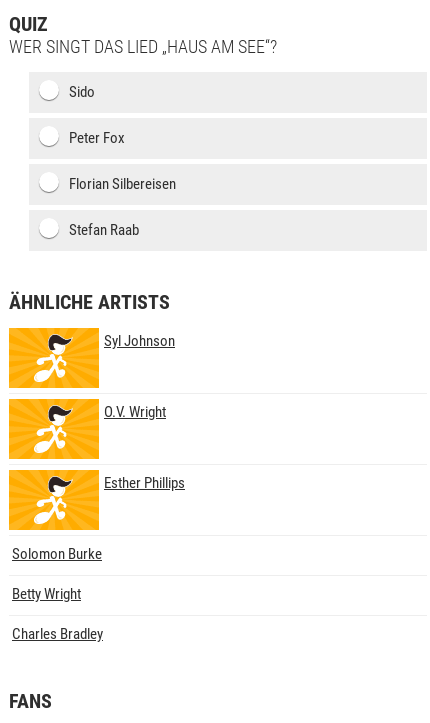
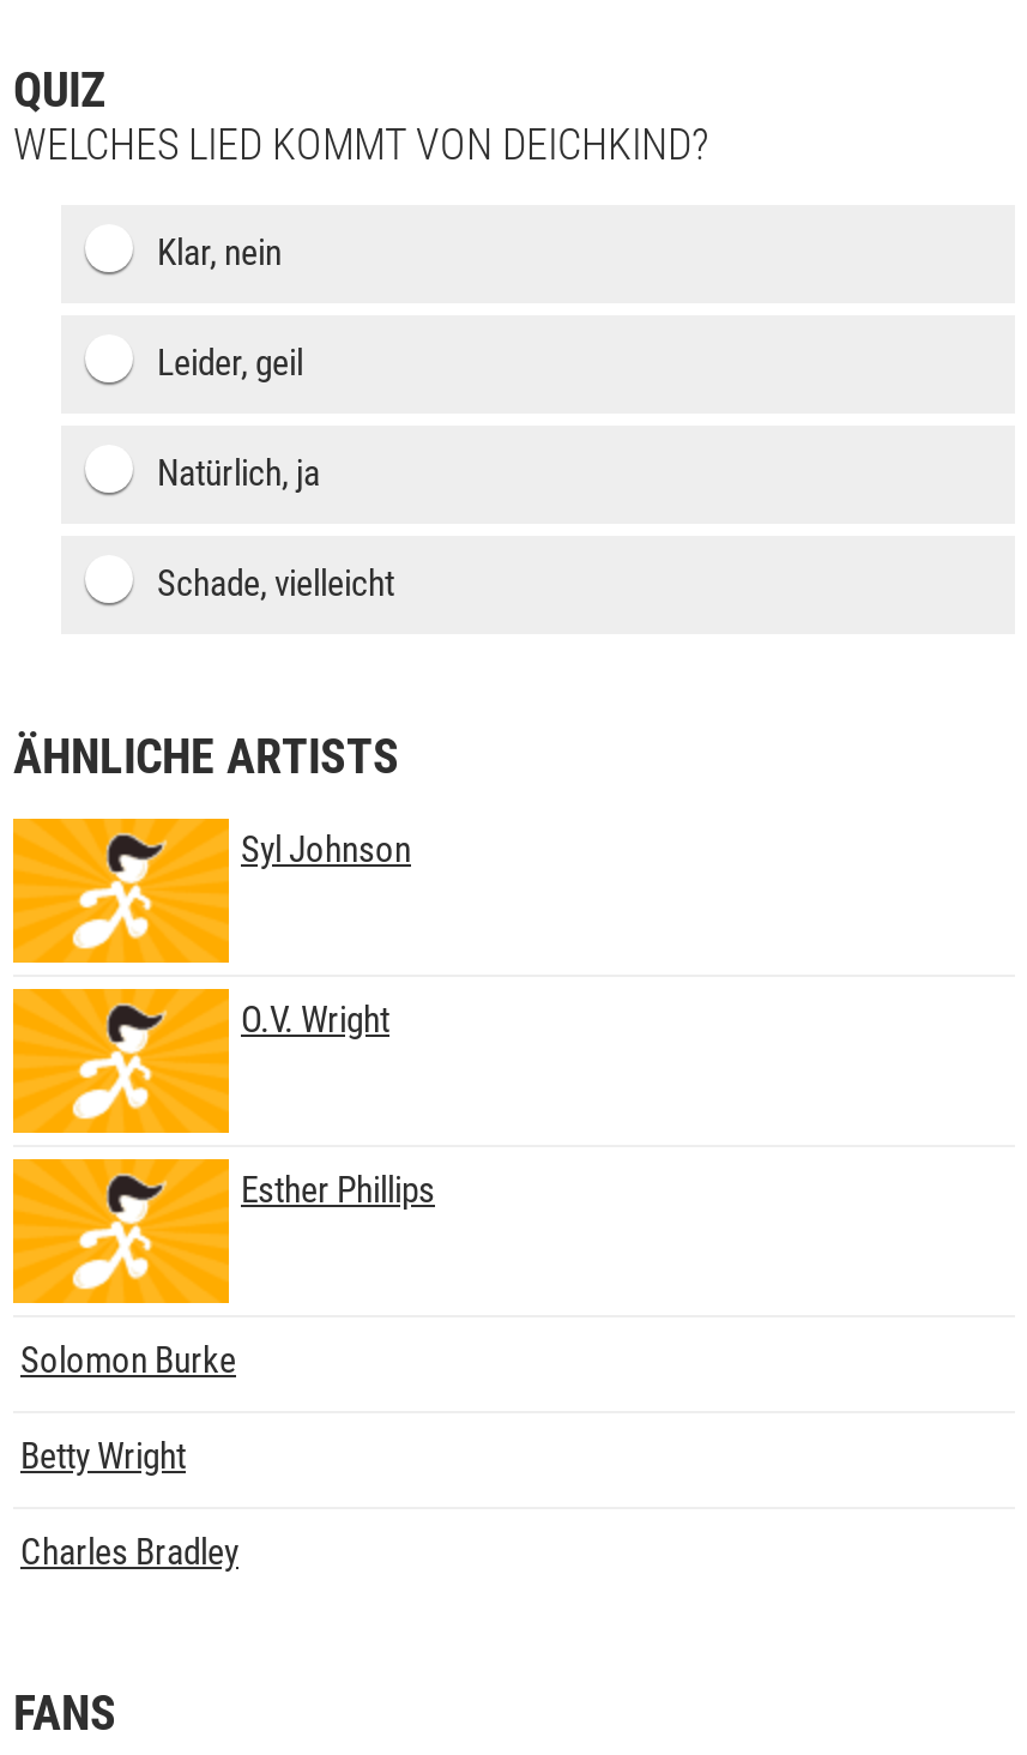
[9,36,277,57] WER SINGT DAS LIED „HAUS AM SEE“? -> [13,119,708,169] WELCHES LIED KOMMT VON DEICHKIND?
[69,83,95,101] Sido -> [157,231,282,275] Klar, nein
[69,129,125,147] Peter Fox -> [157,342,303,385] Leider, geil
[69,175,176,193] Florian Silbereisen -> [157,452,320,495] Natürlich, ja
[69,221,139,239] Stefan Raab -> [157,562,394,605] Schade, vielleicht

